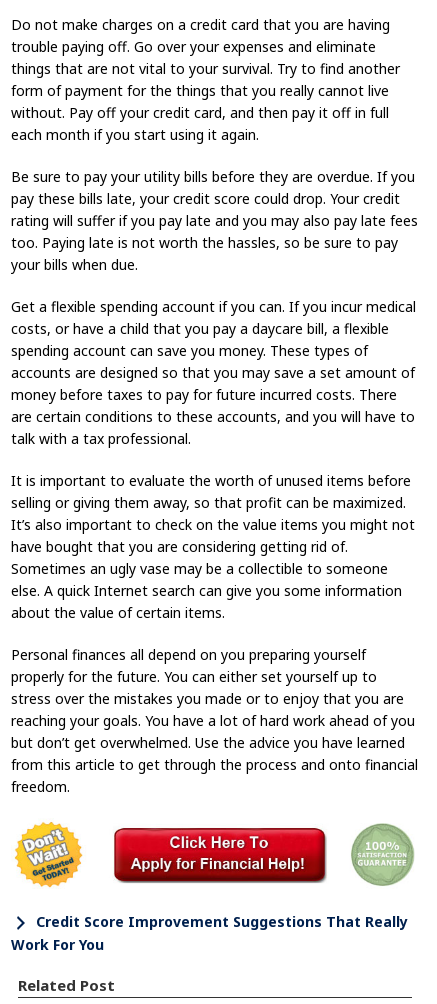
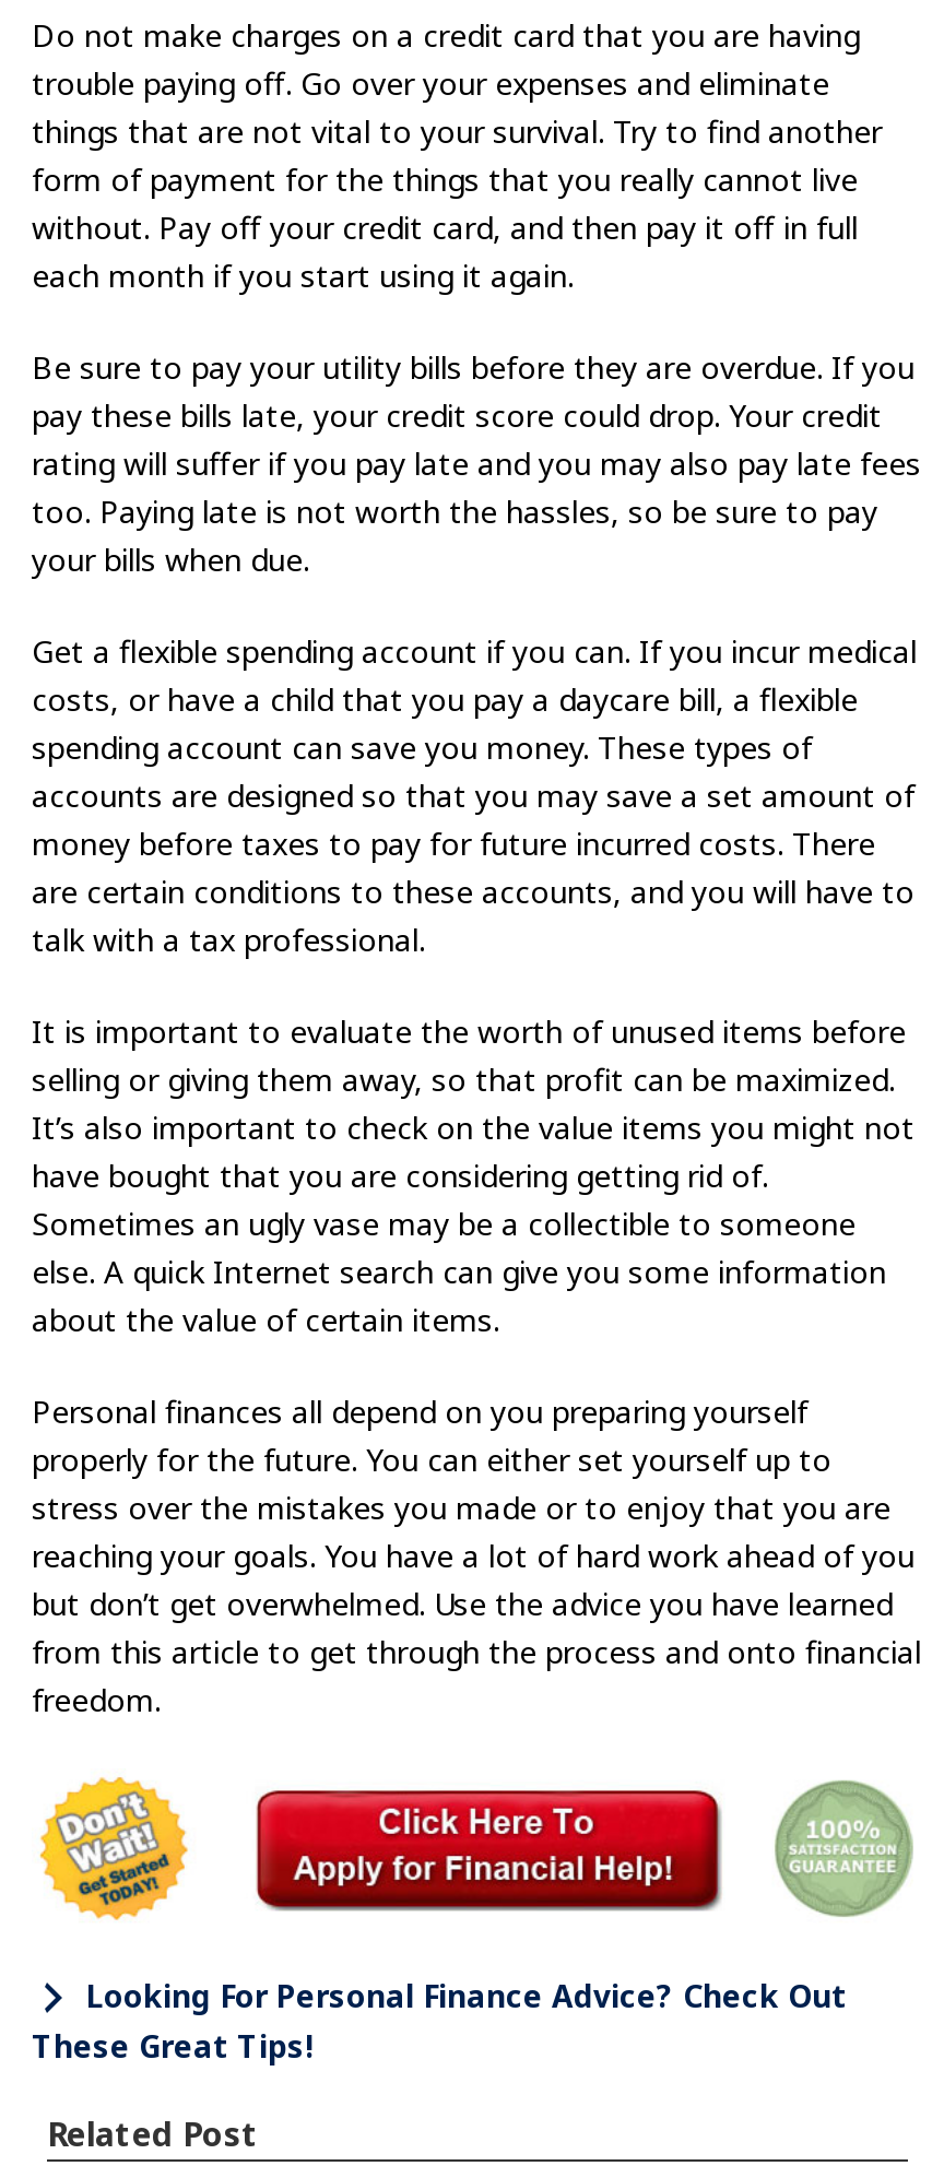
[11,912,408,954] Credit Score Improvement Suggestions That Really | Work For You -> [32,1973,847,2066] Looking For Personal Finance Advice? Check Out | These Great Tips!

